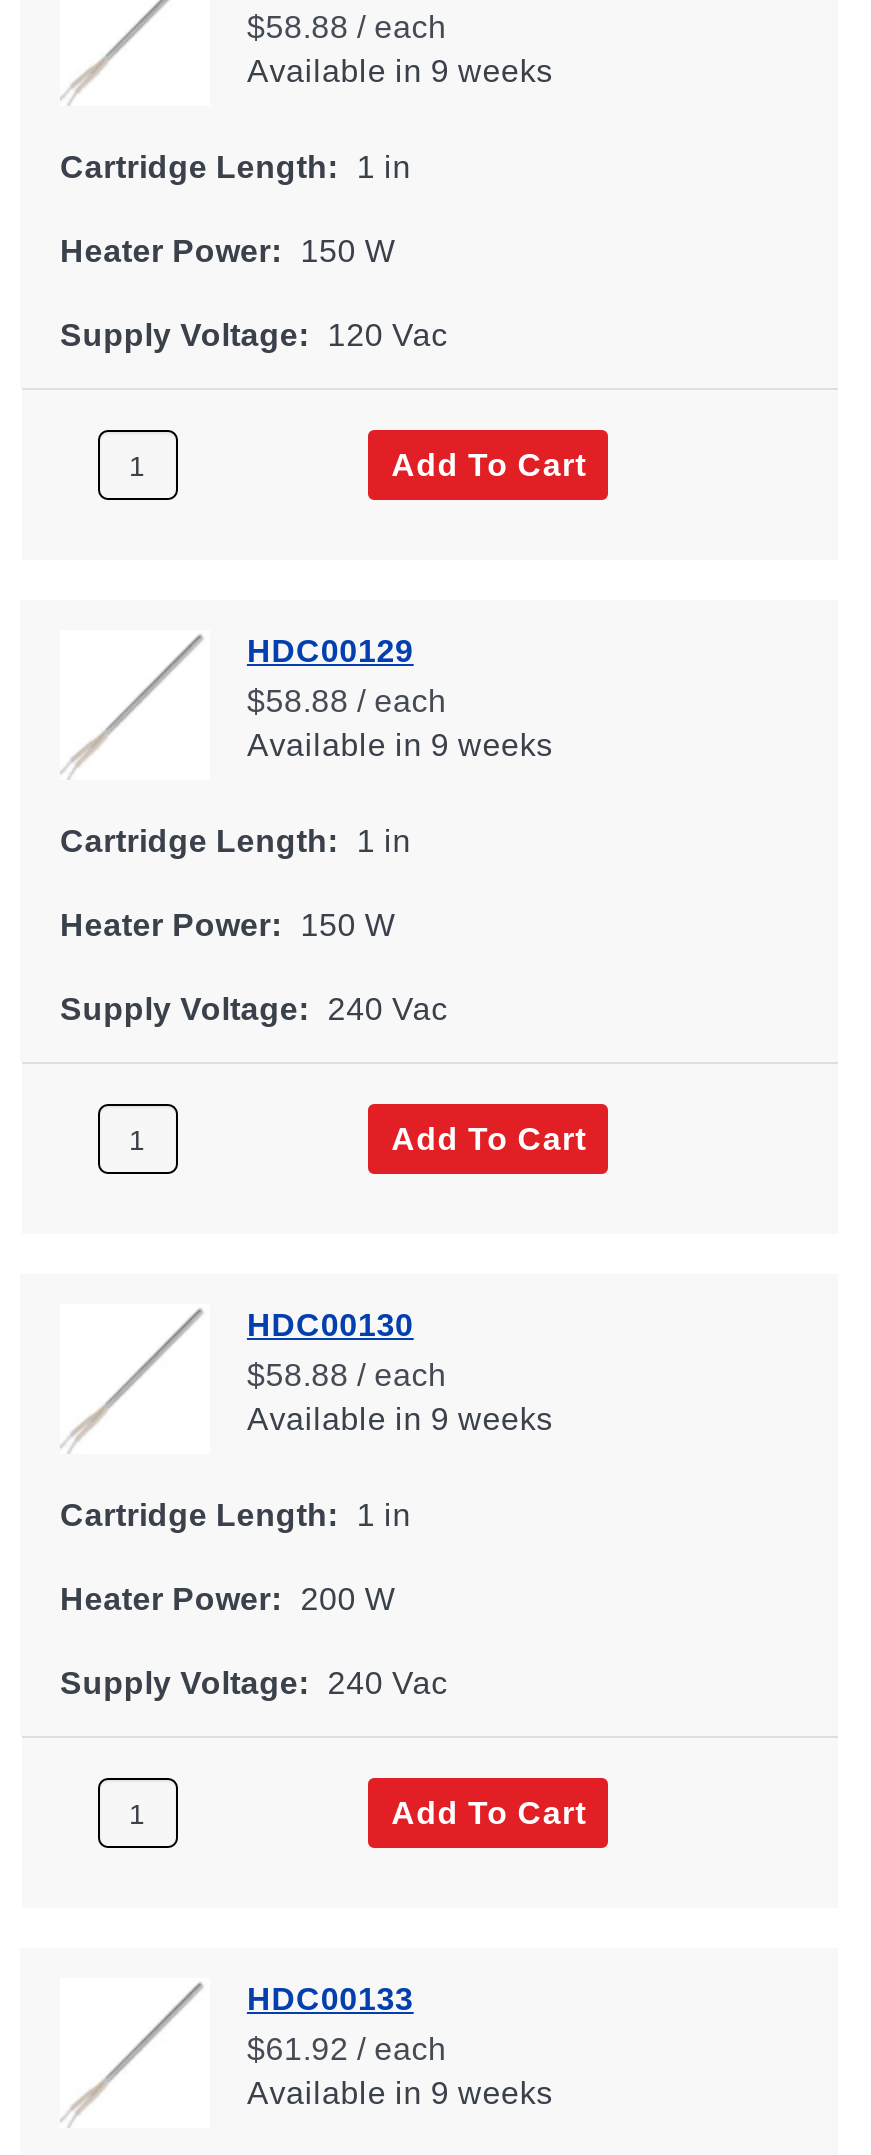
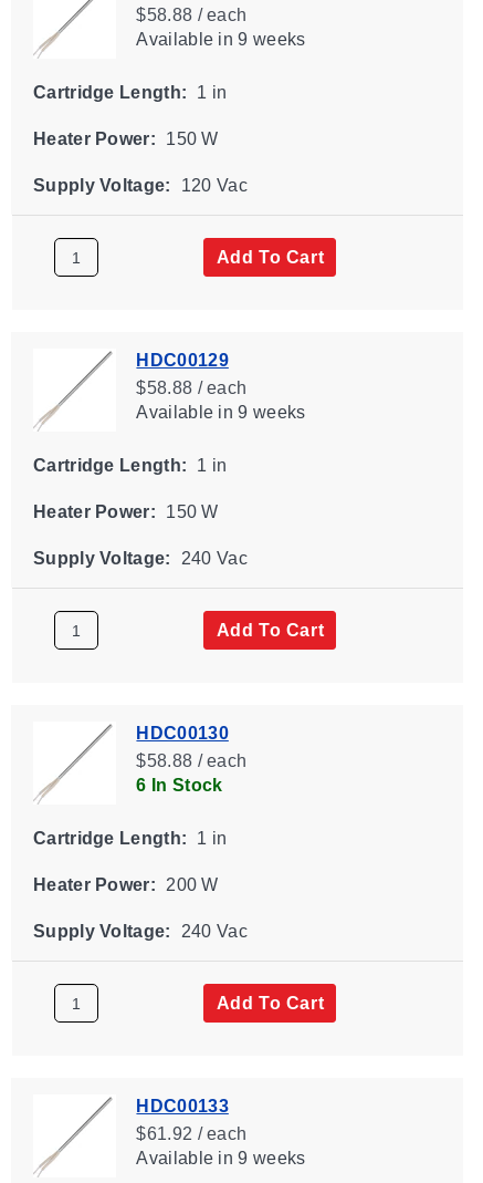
[246,1402,552,1436] Available in 9 weeks -> [136,776,222,795] 6 In Stock

